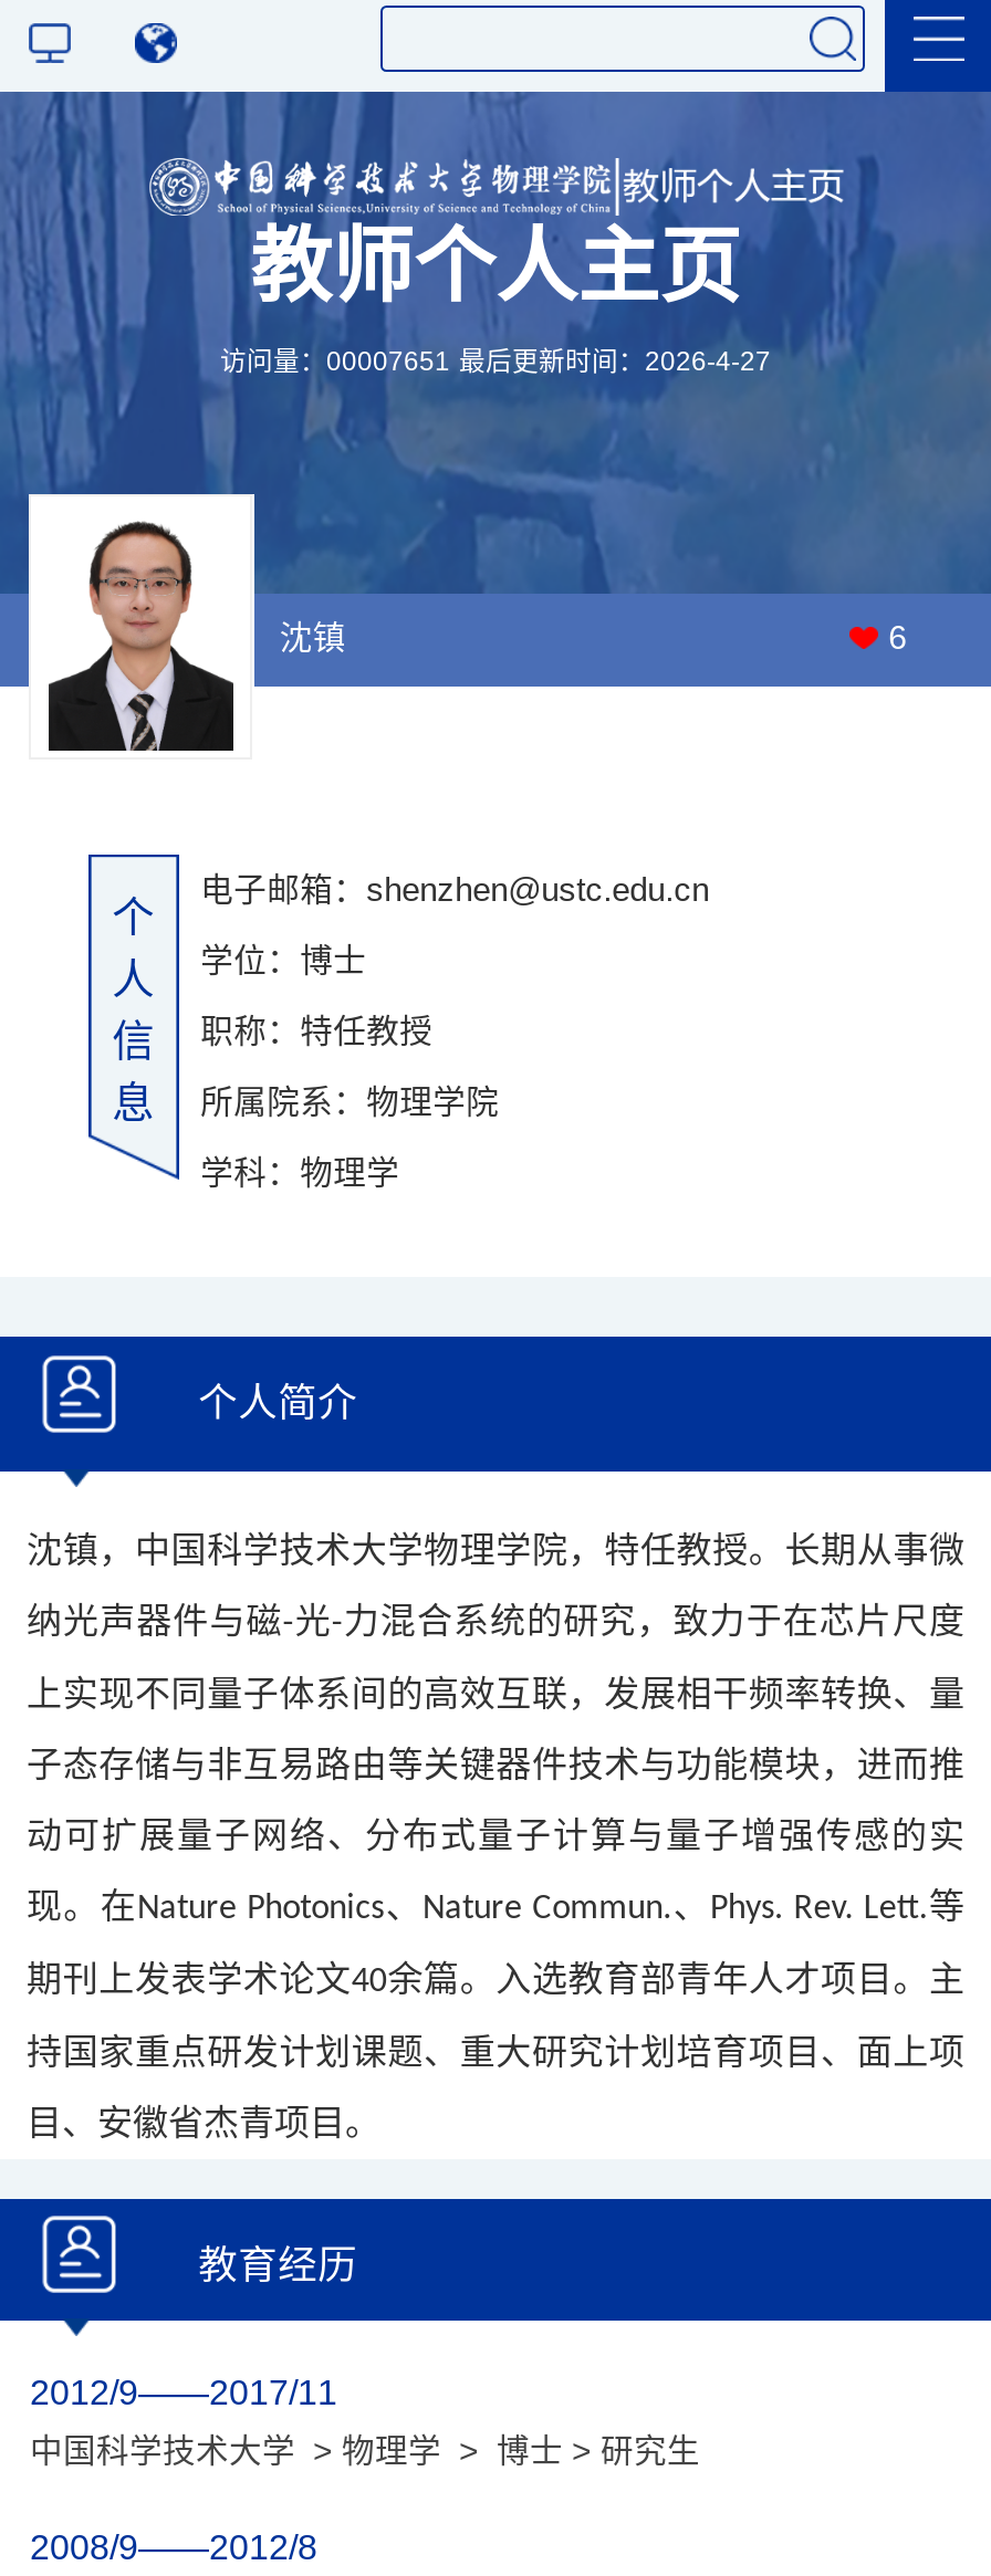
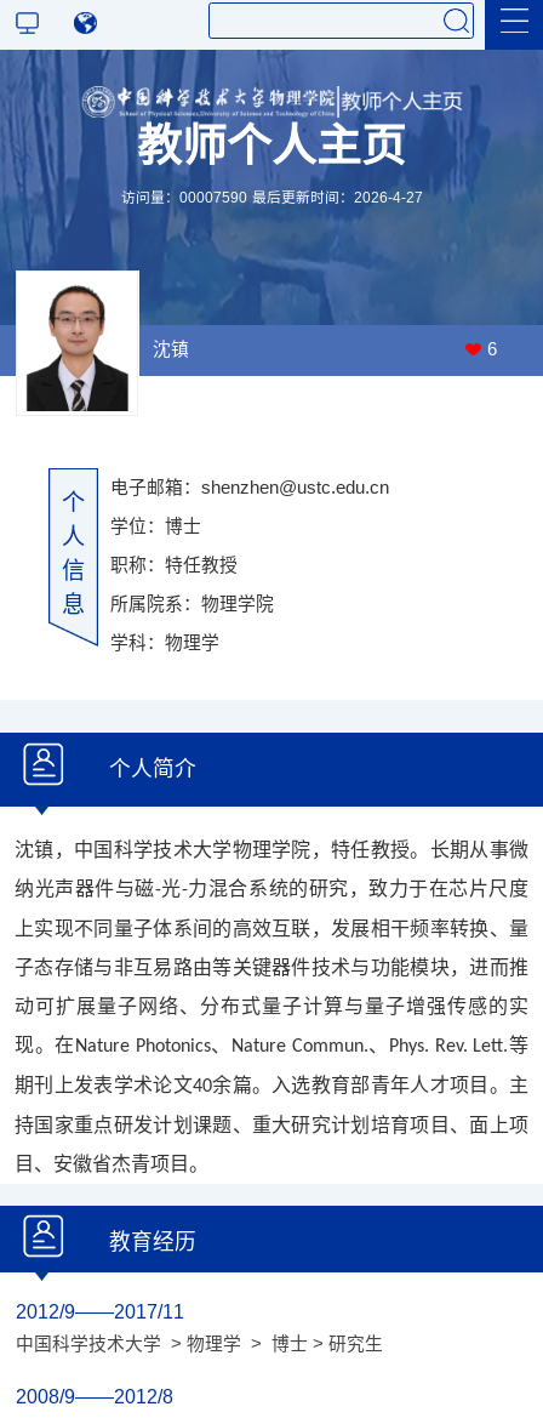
[220,347,771,378] 访问量：00007651 最后更新时间：2026-4-27 -> [121,190,422,207] 访问量：00007590 最后更新时间：2026-4-27

